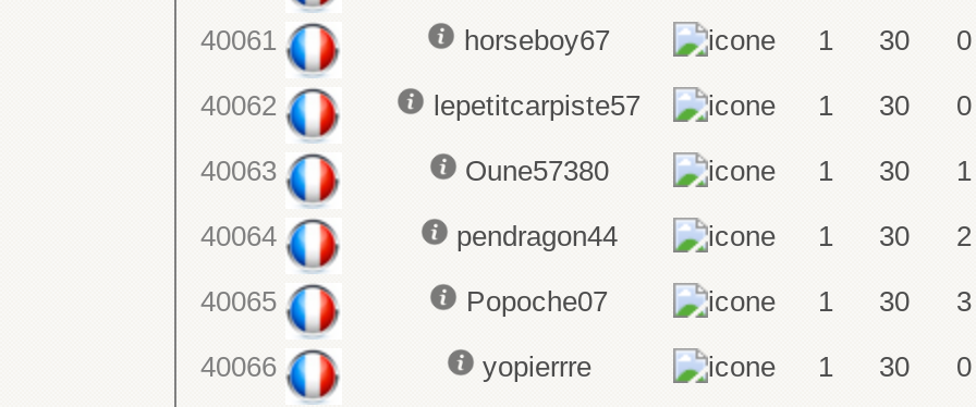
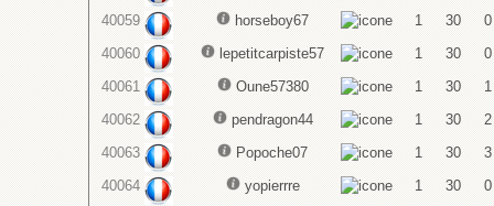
[200,24,285,57] 40061 -> [101,12,144,29] 40059
[200,89,285,122] 40062 -> [101,45,144,62] 40060
[200,155,285,187] 40063 -> [101,78,144,95] 40061
[200,220,285,252] 40064 -> [101,111,144,128] 40062
[200,285,285,318] 40065 -> [101,144,144,161] 40063
[200,350,285,383] 40066 -> [101,177,144,194] 40064

